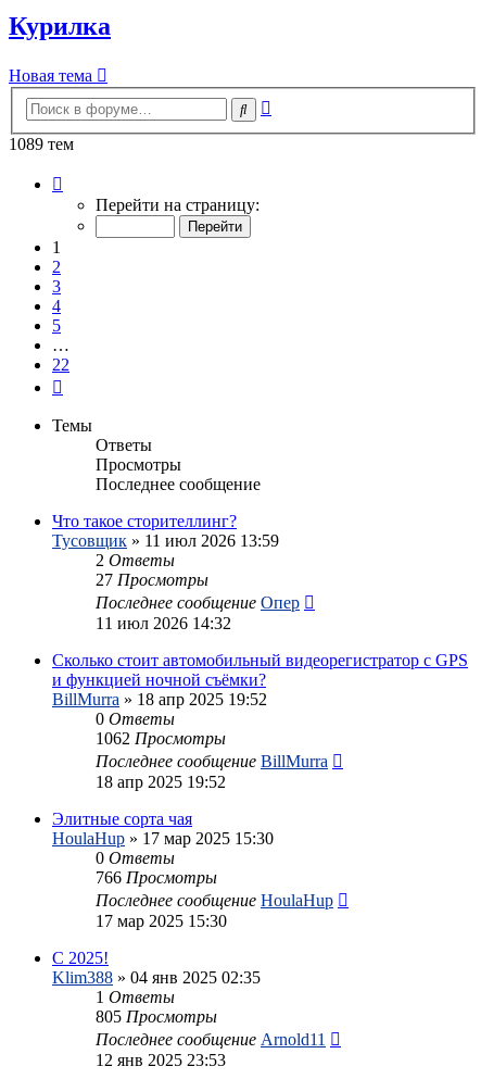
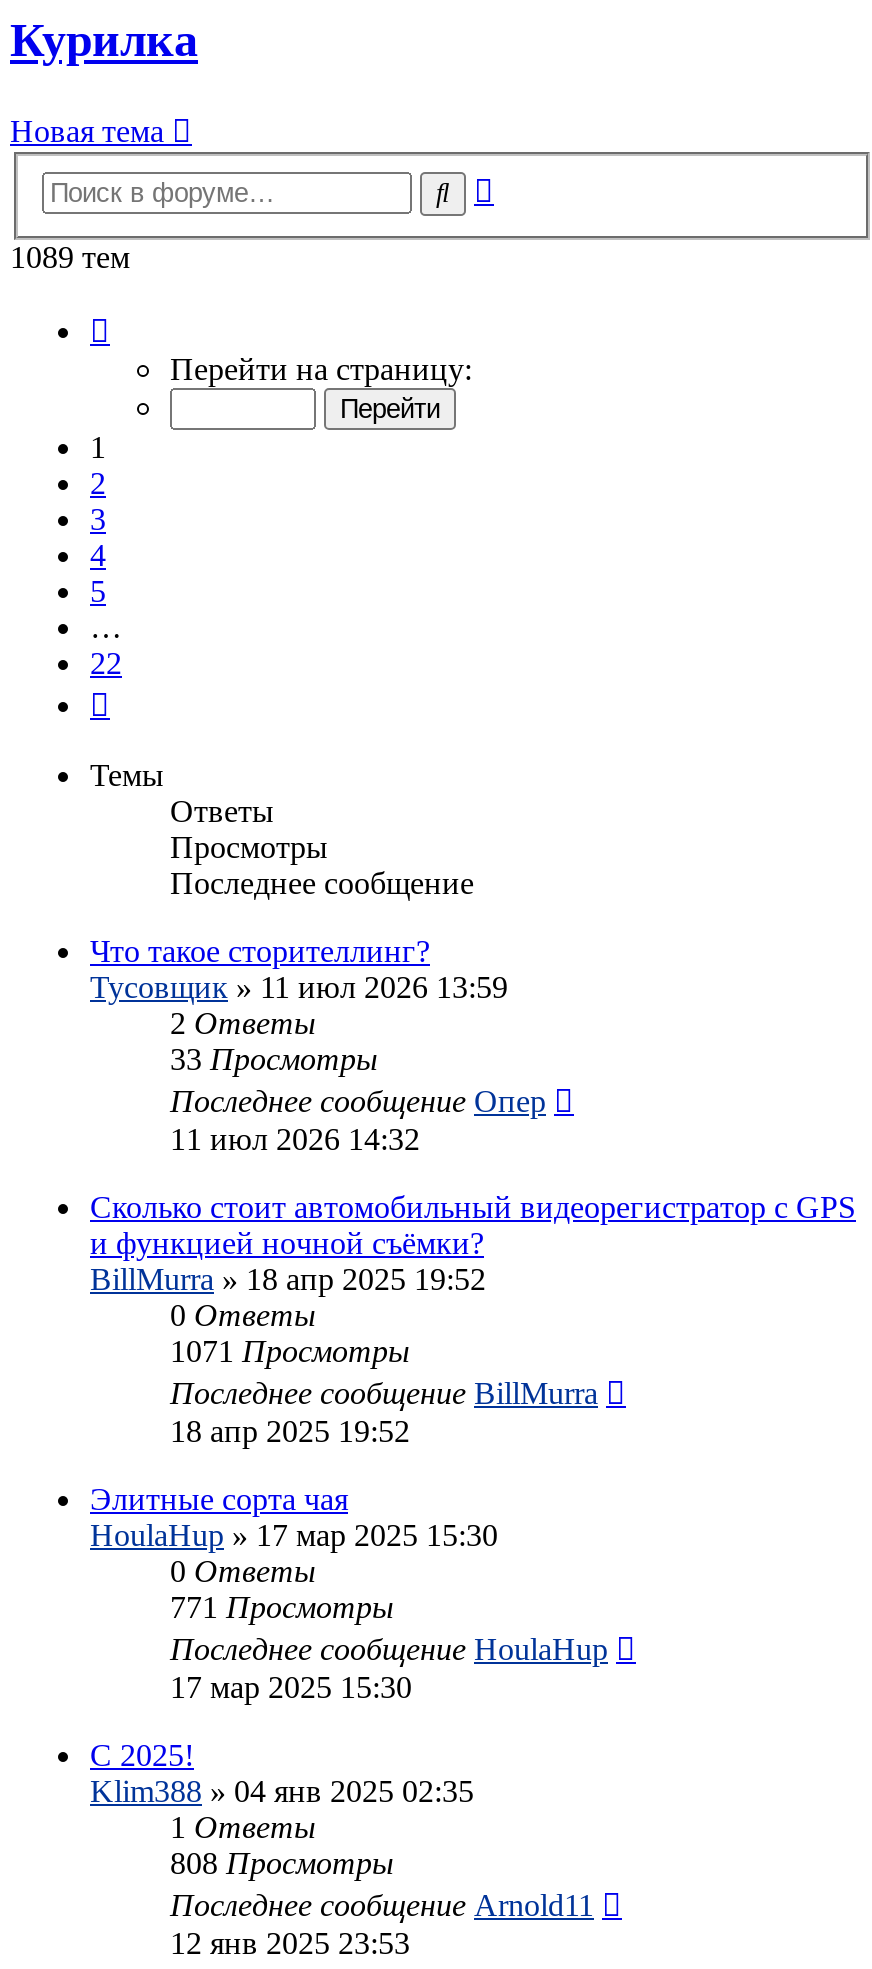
[96,570,208,589] 27 Просмотры -> [170,1042,378,1076] 33 Просмотры
[96,729,226,747] 1062 Просмотры -> [170,1334,410,1368] 1071 Просмотры
[96,868,217,887] 766 Просмотры -> [170,1590,394,1624] 771 Просмотры
[96,1007,217,1026] 805 Просмотры -> [170,1846,394,1880] 808 Просмотры

